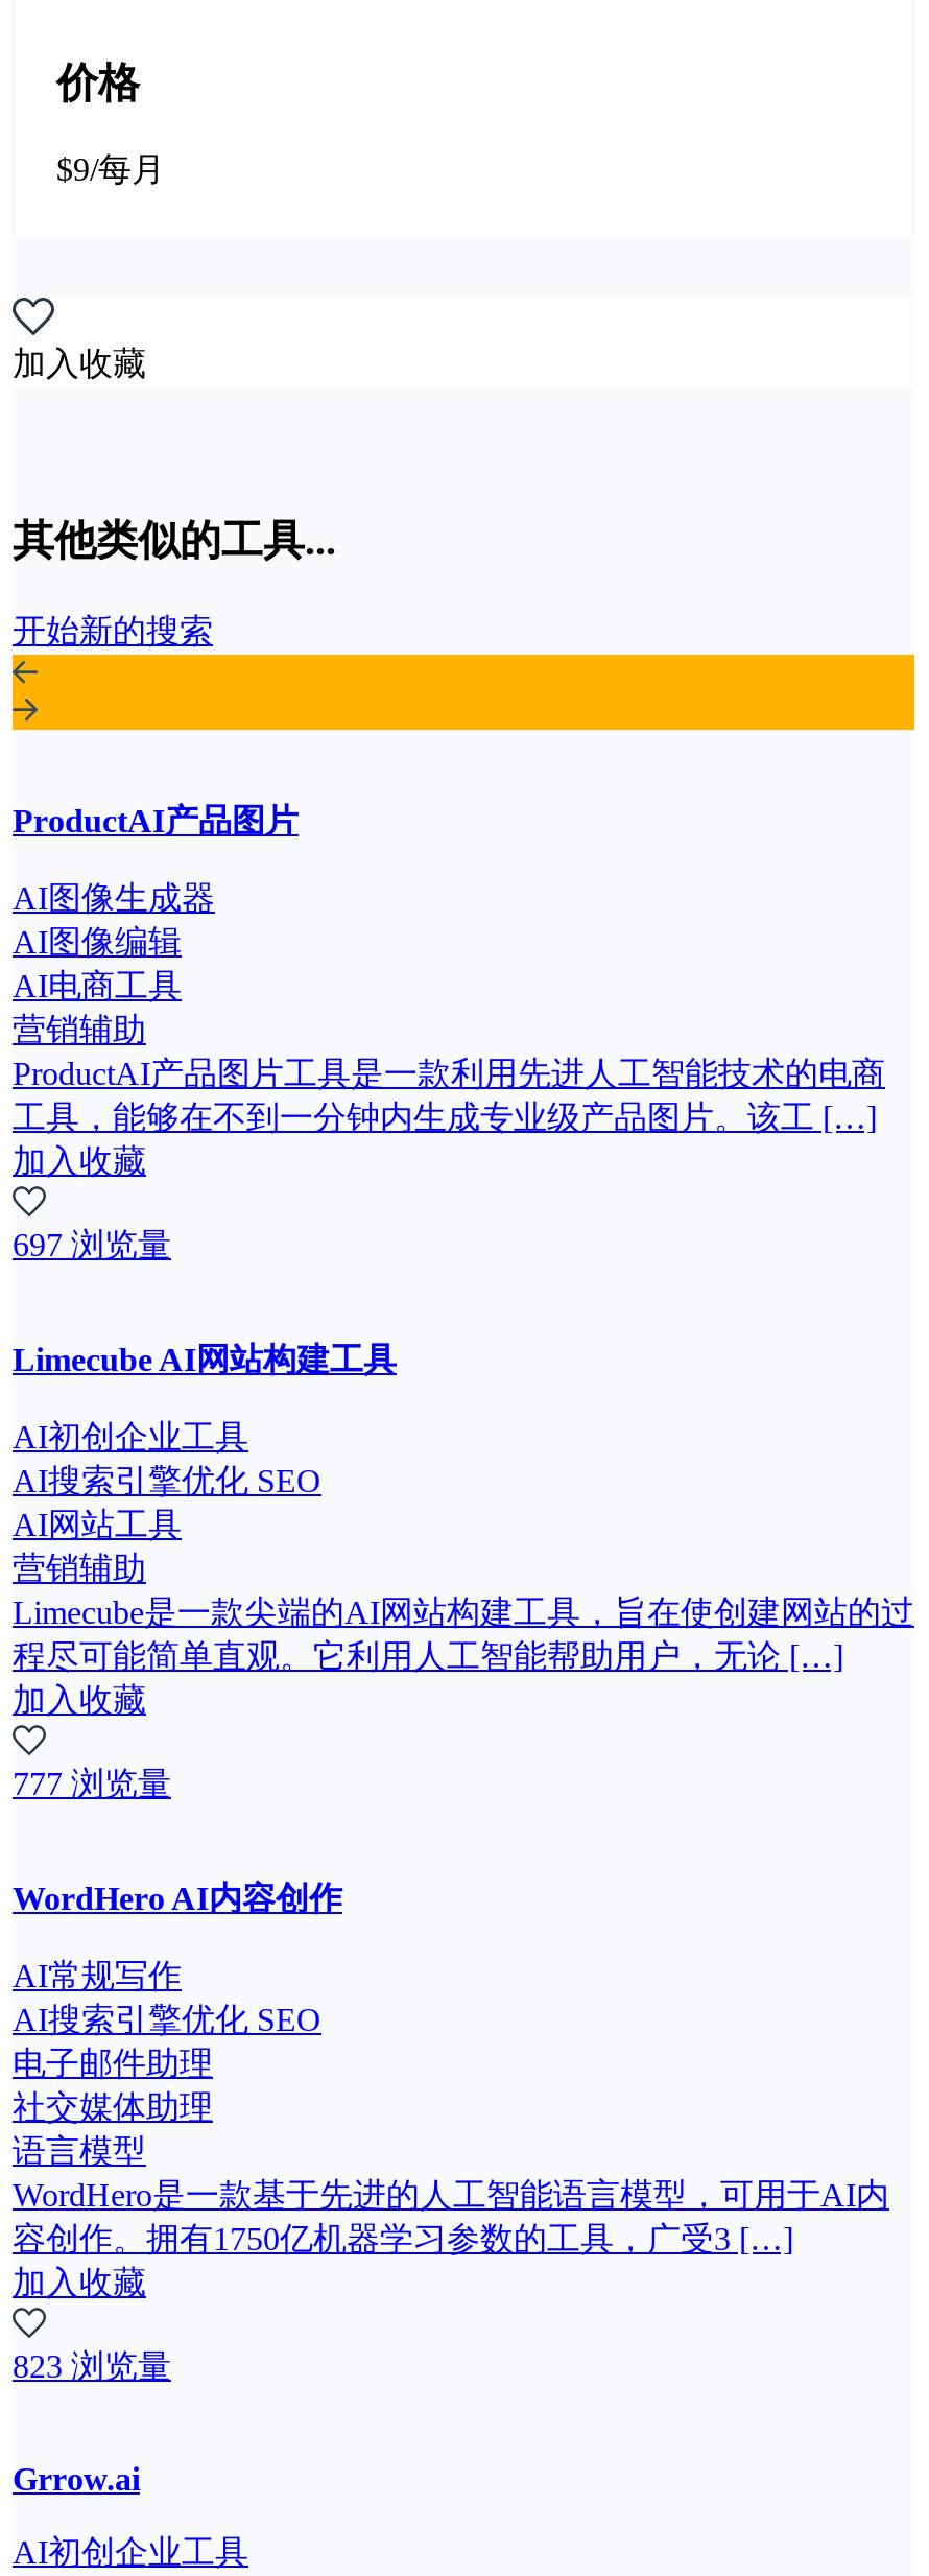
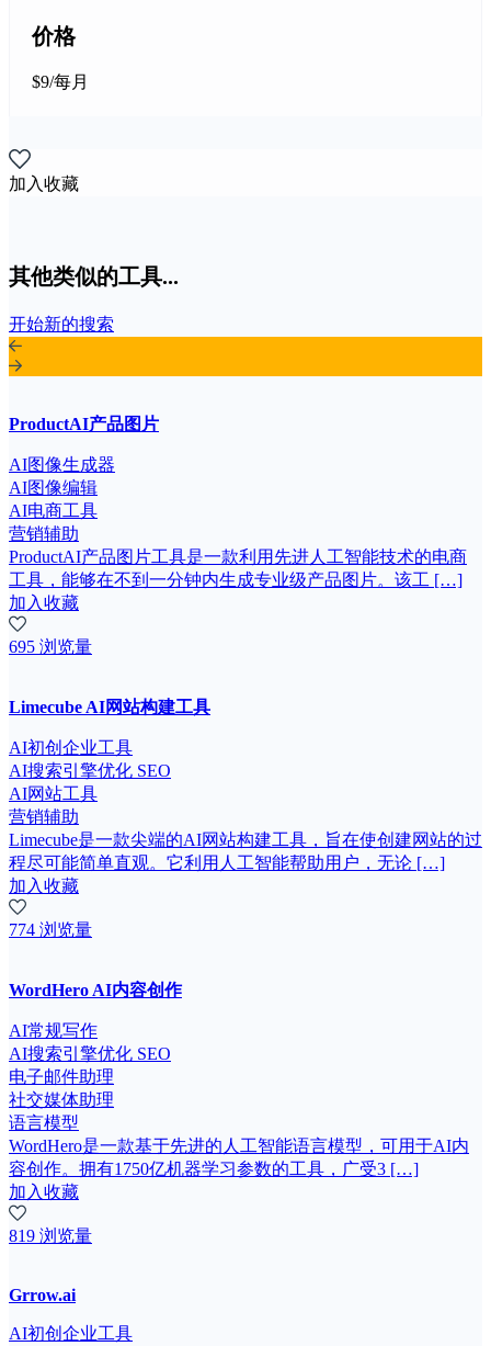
[13,1228,171,1263] 697 浏览量 -> [9,638,92,656] 695 浏览量
[13,1767,171,1802] 777 浏览量 -> [9,921,92,939] 774 浏览量
[13,2349,171,2385] 823 浏览量 -> [9,1227,92,1246] 819 浏览量

